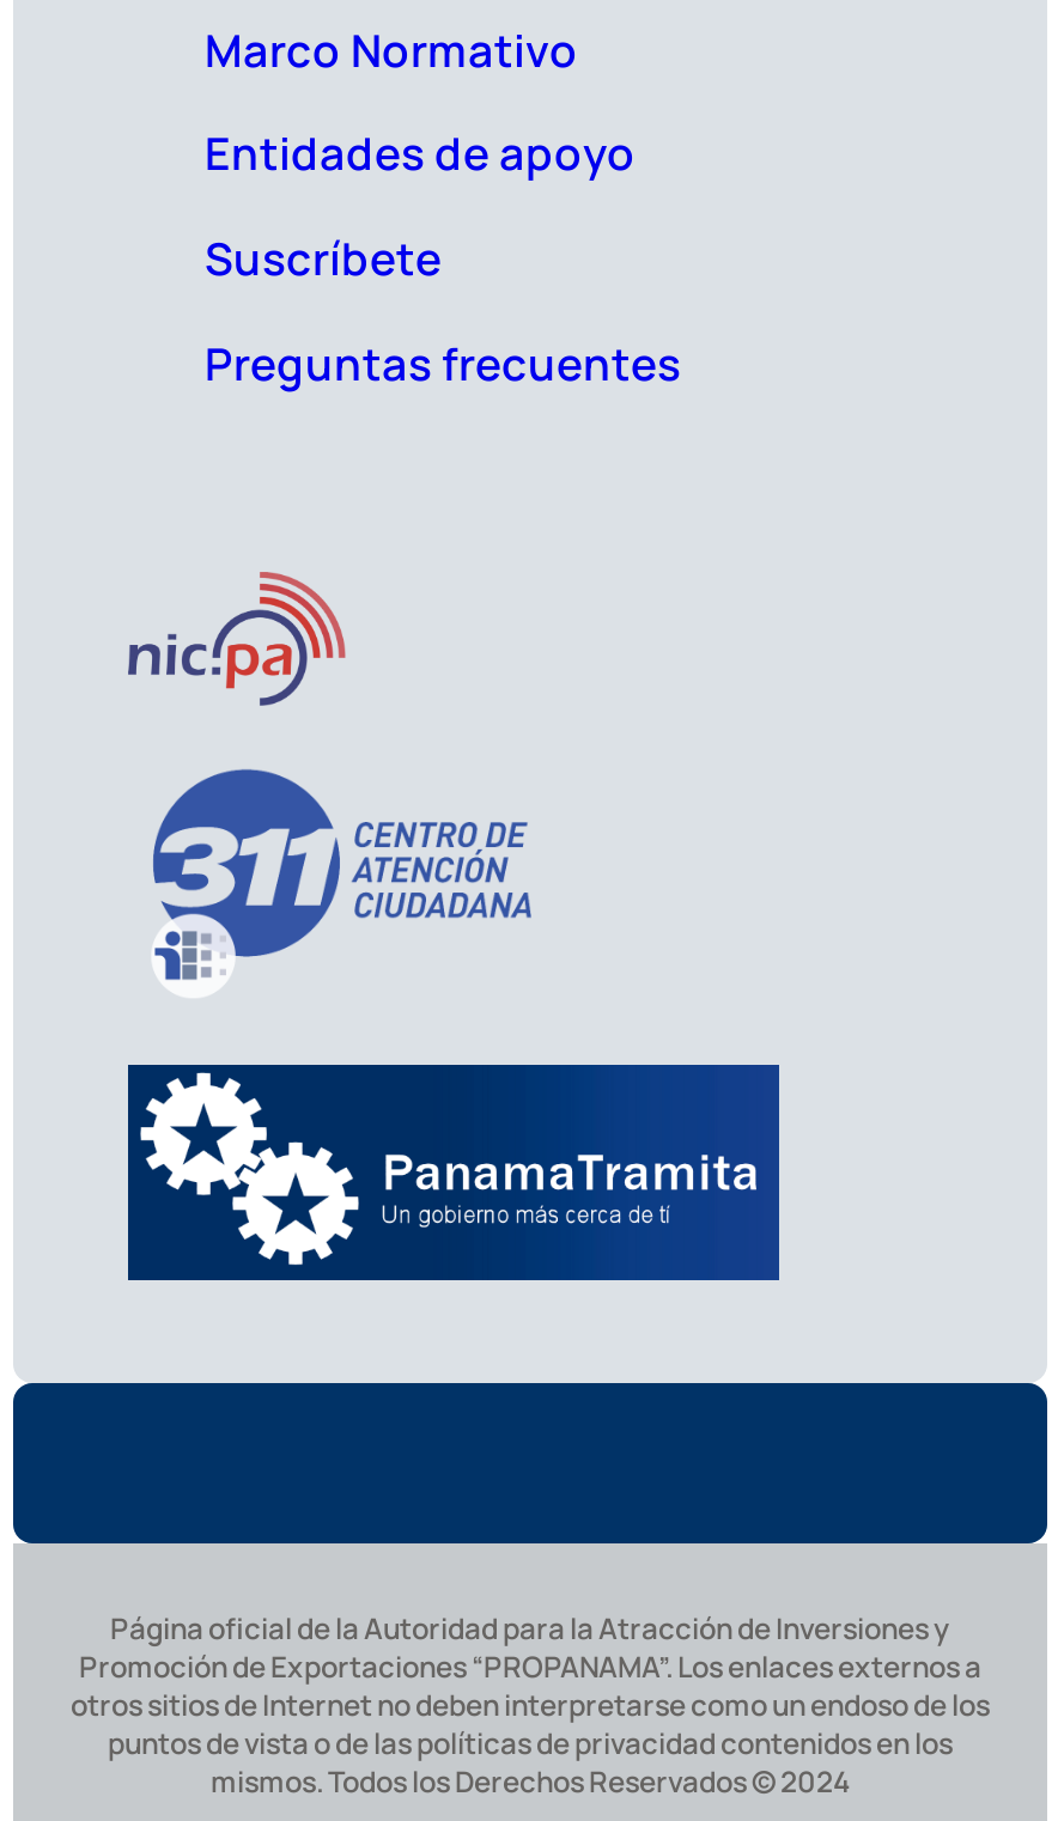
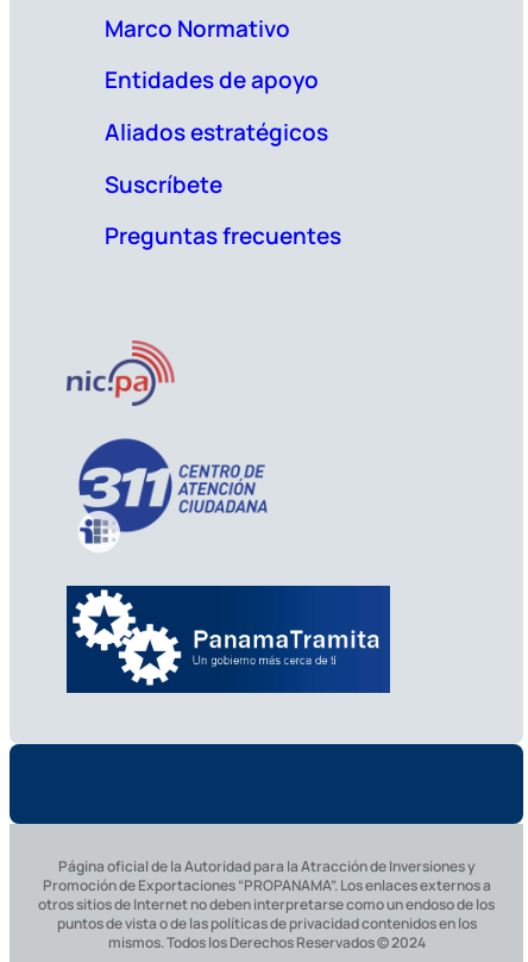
none -> [105,117,328,148] Aliados estratégicos

